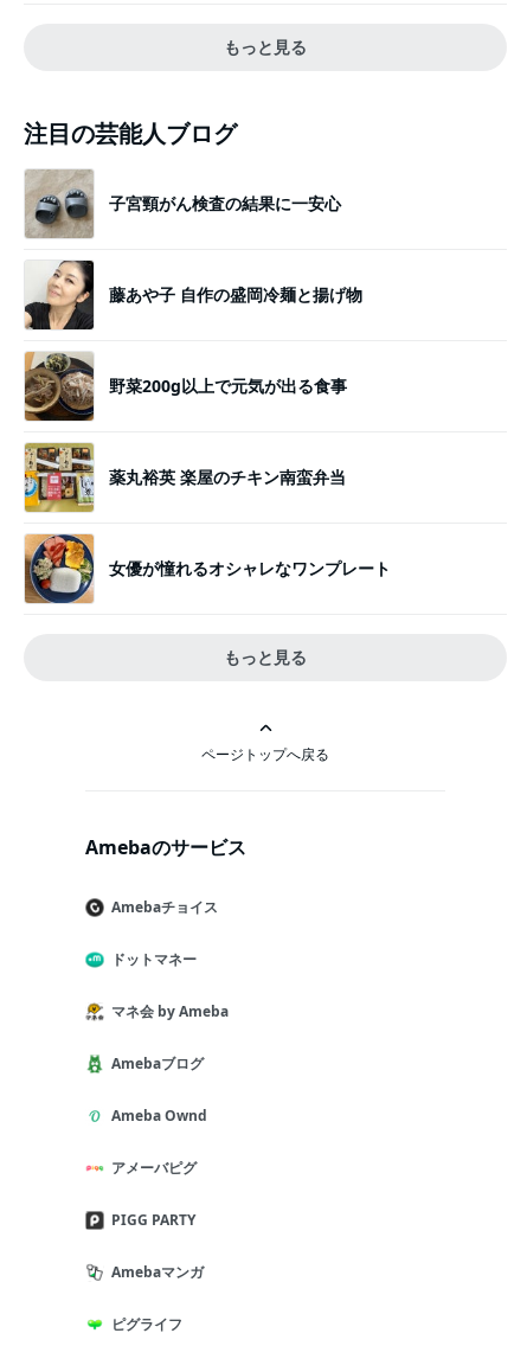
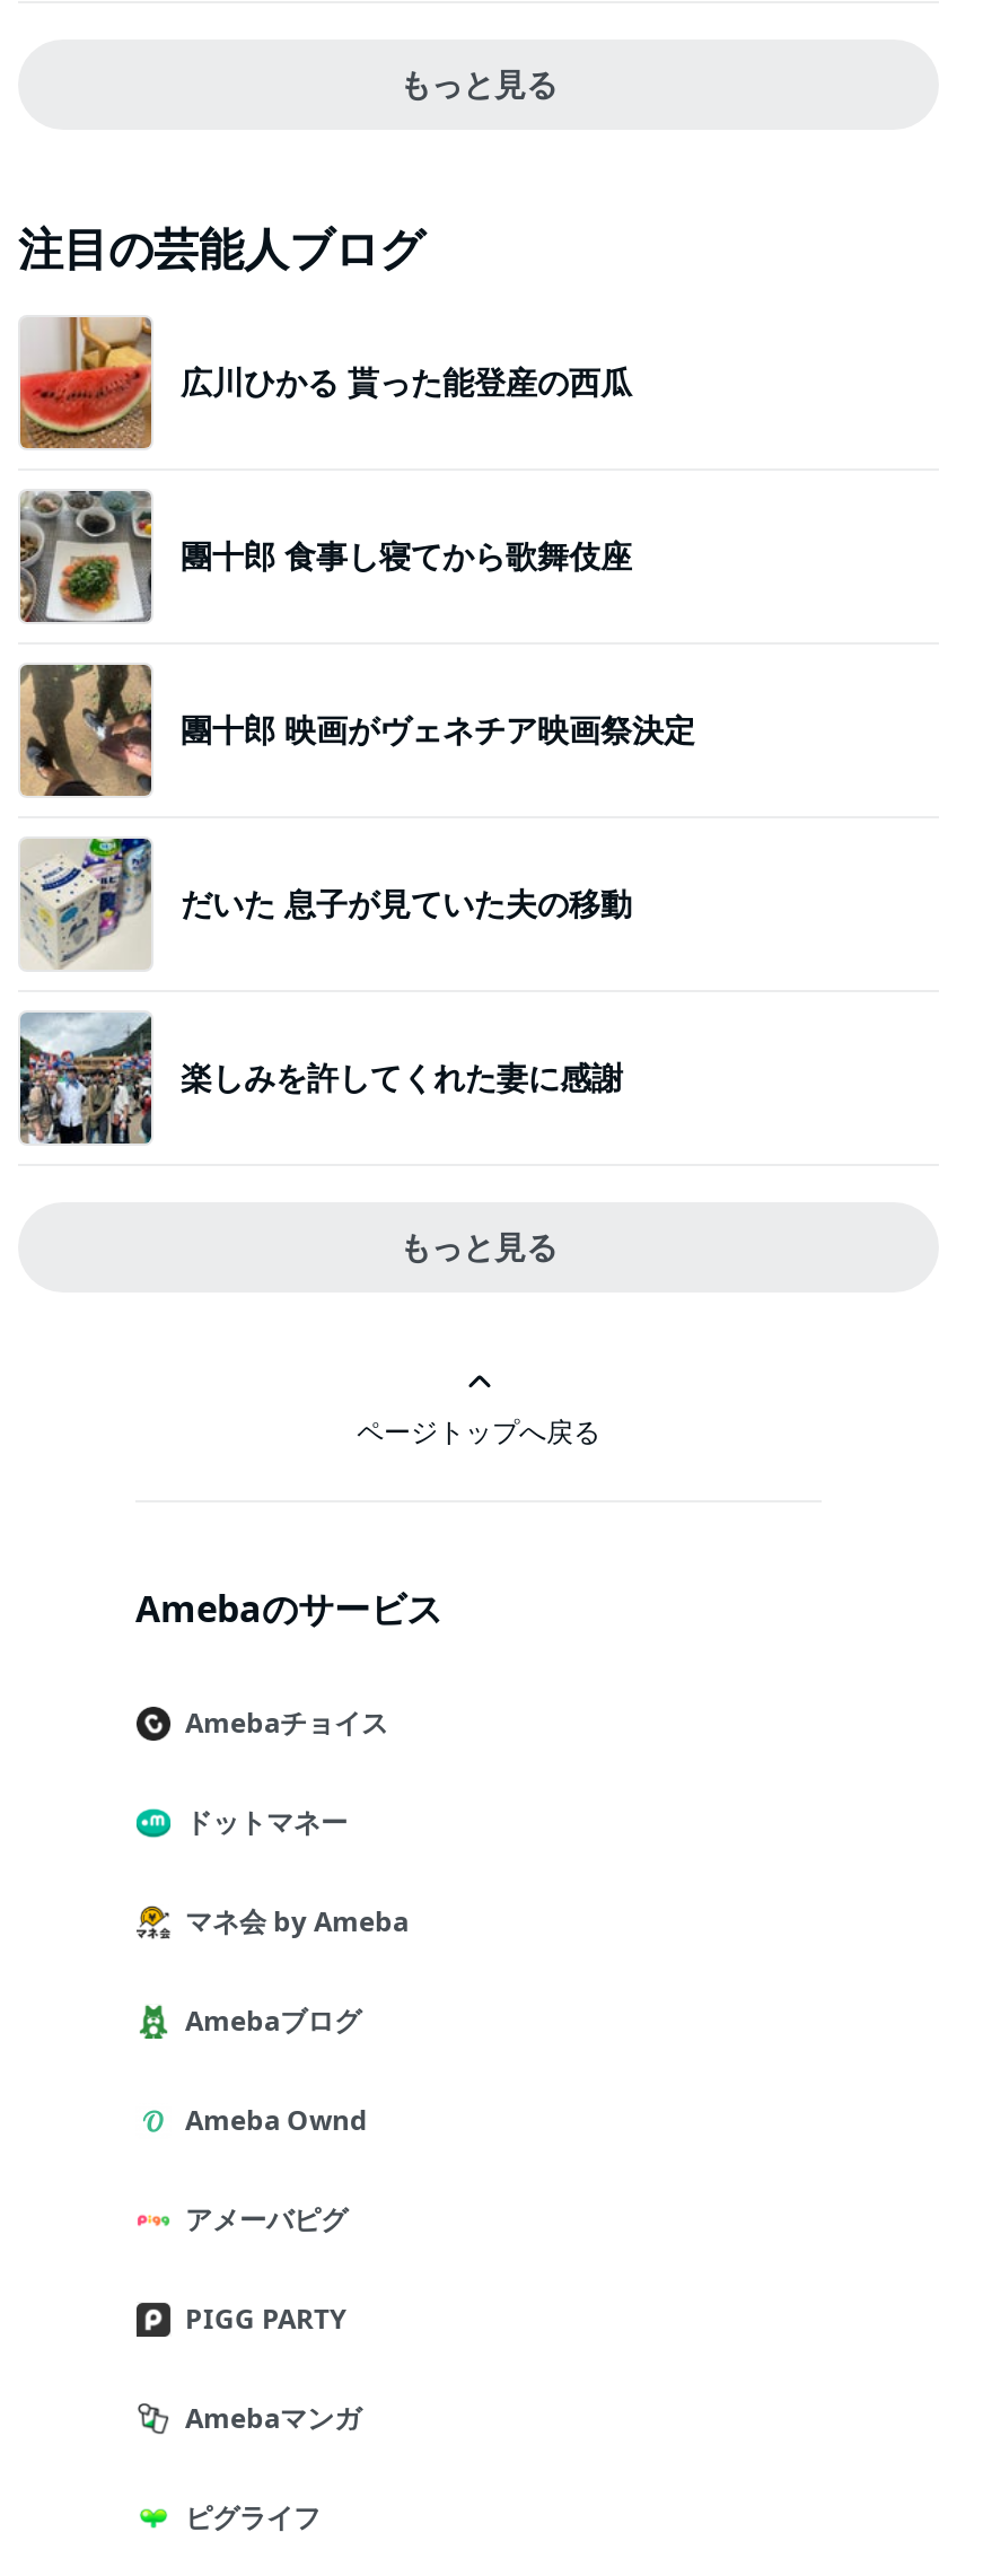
[25,169,341,238] [image] | 子宮頸がん検査の結果に一安心 -> [18,317,632,450] [image] | 広川ひかる 貰った能登産の西瓜
[25,261,362,331] [image] | 藤あや子 自作の盛岡冷麺と揚げ物 -> [18,489,632,624] [image] | 團十郎 食事し寝てから歌舞伎座
[24,351,347,422] [image] | 野菜200g以上で元気が出る食事 -> [18,663,695,798] [image] | 團十郎 映画がヴェネチア映画祭決定
[24,442,346,513] [image] | 薬丸裕英 楽屋のチキン南蛮弁当 -> [20,836,632,970] [image] | だいた 息子が見ていた夫の移動
[24,533,391,604] [image] | 女優が憧れるオシャレなワンプレート -> [18,1010,623,1146] [image] | 楽しみを許してくれた妻に感謝

